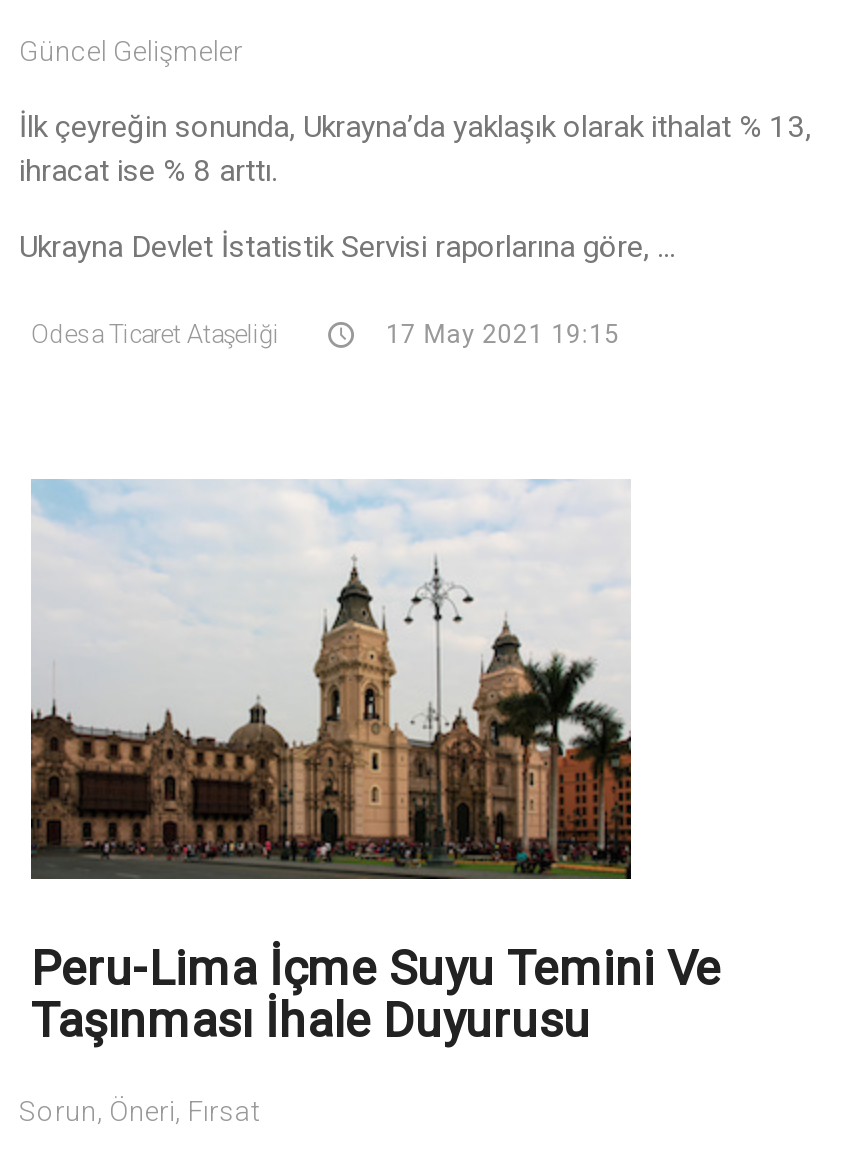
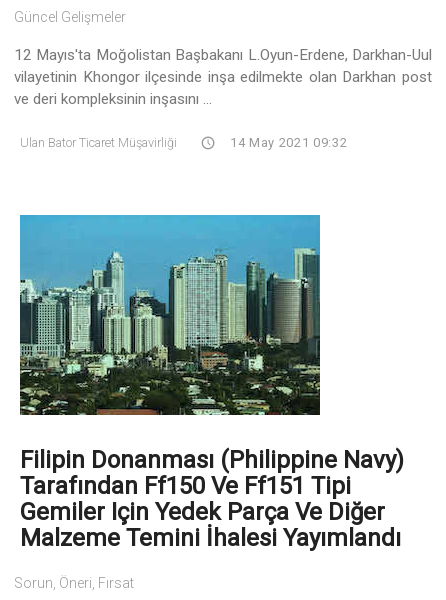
[19,108,811,348] İlk çeyreğin sonunda, Ukrayna’da yaklaşık olarak ithalat % 13, | ihracat ise % 8 arttı. | Ukrayna Devlet İstatistik Servisi raporlarına göre, ... | Odesa Ticaret Ataşeliği | 17 May 2021 19:15 -> [14,45,432,149] 12 Mayıs'ta Moğolistan Başbakanı L.Oyun-Erdene, Darkhan-Uul | vilayetinin Khongor ilçesinde inşa edilmekte olan Darkhan post | ve deri kompleksinin inşasını ... | Ulan Bator Ticaret Müşavirliği | 14 May 2021 09:32
[29,447,631,821] [image] -> [19,214,321,431] [image]
[31,940,721,1048] Peru-Lima İçme Suyu Temini Ve | Taşınması İhale Duyurusu -> [20,445,404,551] Filipin Donanması (Philippine Navy) | Tarafından Ff150 Ve Ff151 Tipi | Gemiler Için Yedek Parça Ve Diğer | Malzeme Temini İhalesi Yayımlandı

